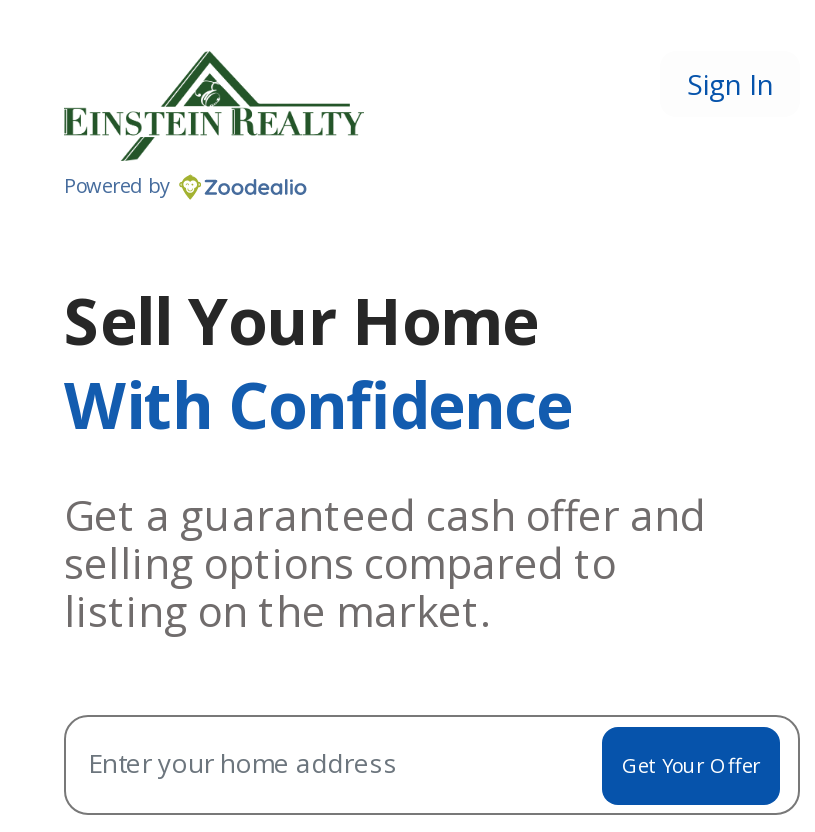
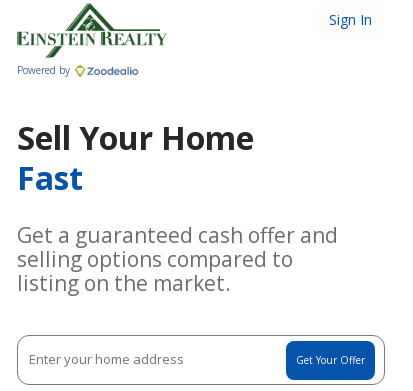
[64,356,572,442] With Confidence -> [17,155,83,198] Fast

